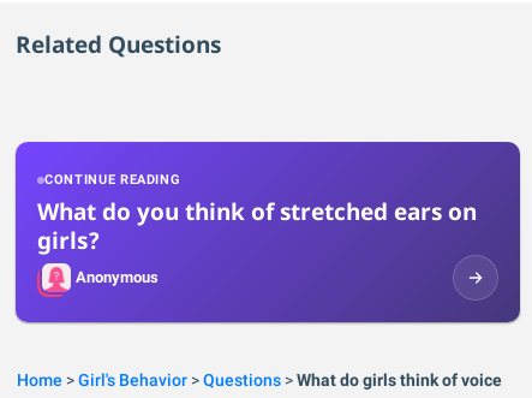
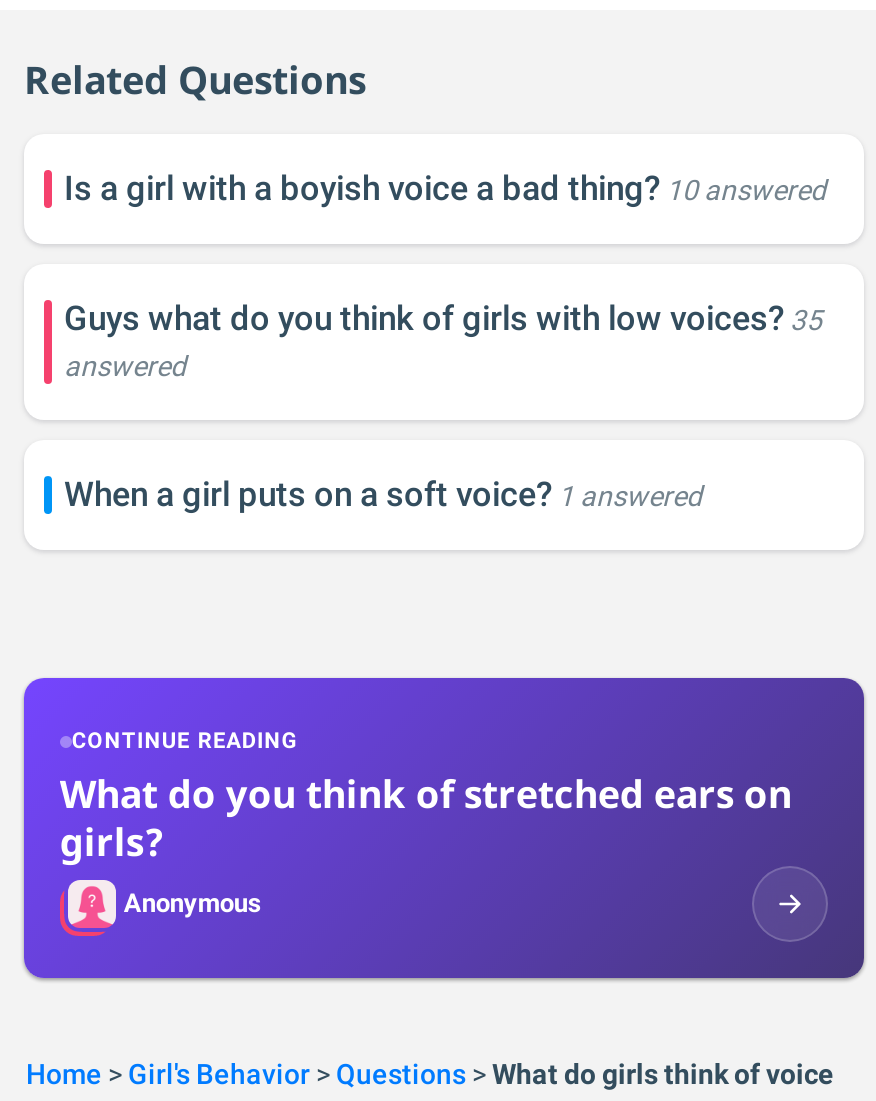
none -> [64,168,826,514] Is a girl with a boyish voice a bad thing? 10 answered | Guys what do you think of girls with low voices? 35 | answered | When a girl puts on a soft voice? 1 answered

